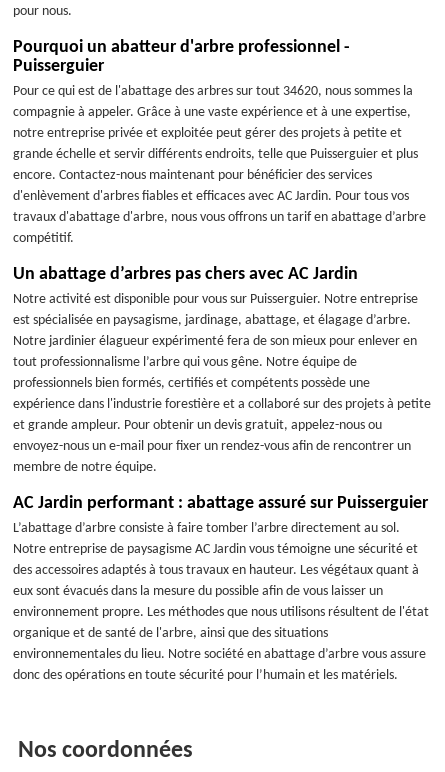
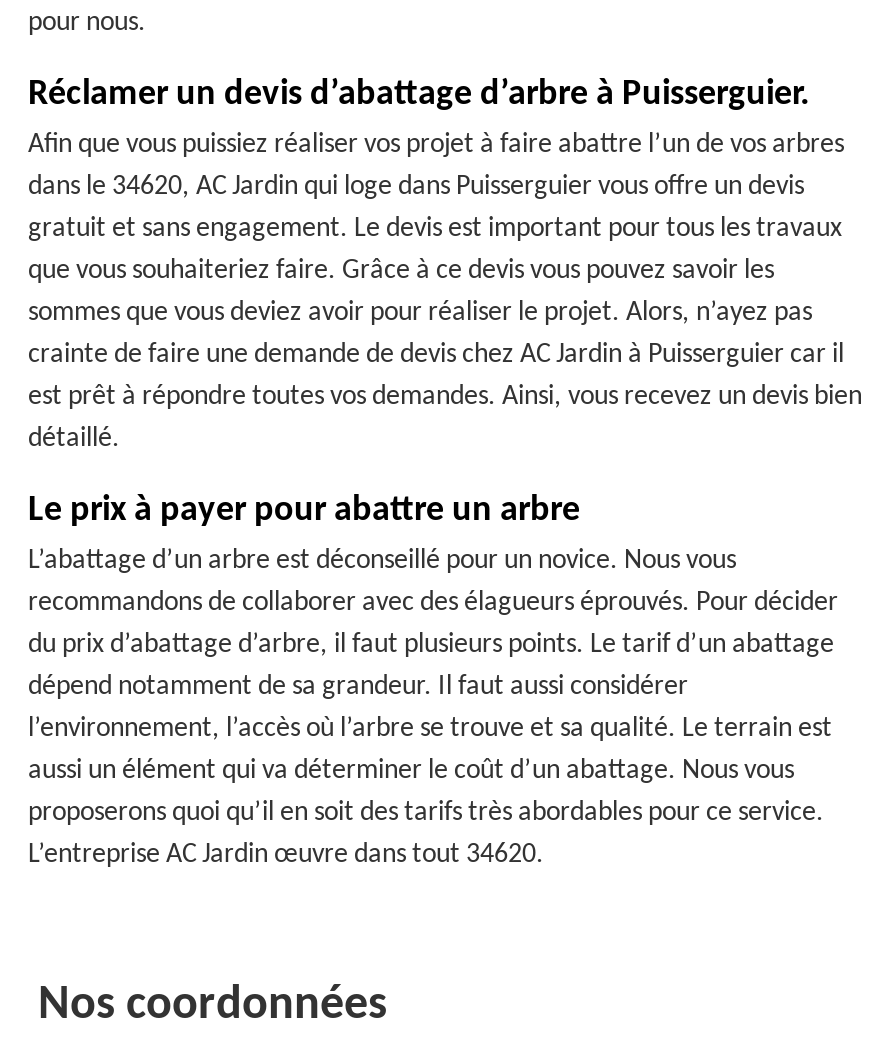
[13,38,431,683] Pourquoi un abatteur d'arbre professionnel - | Puisserguier | Pour ce qui est de l'abattage des arbres sur tout 34620, nous sommes la | compagnie à appeler. Grâce à une vaste expérience et à une expertise, | notre entreprise privée et exploitée peut gérer des projets à petite et | grande échelle et servir différents endroits, telle que Puisserguier et plus | encore. Contactez-nous maintenant pour bénéficier des services | d'enlèvement d'arbres fiables et efficaces avec AC Jardin. Pour tous vos | travaux d'abattage d'arbre, nous vous offrons un tarif en abattage d’arbre | compétitif. | Un abattage d’arbres pas chers avec AC Jardin | Notre activité est disponible pour vous sur Puisserguier. Notre entreprise | est spécialisée en paysagisme, jardinage, abattage, et élagage d’arbre. | Notre jardinier élagueur expérimenté fera de son mieux pour enlever en | tout professionnalisme l’arbre qui vous gêne. Notre équipe de | professionnels bien formés, certifiés et compétents possède une | expérience dans l'industrie forestière et a collaboré sur des projets à petite | et grande ampleur. Pour obtenir un devis gratuit, appelez-nous ou | envoyez-nous un e-mail pour fixer un rendez-vous afin de rencontrer un | membre de notre équipe. | AC Jardin performant : abattage assuré sur Puisserguier | L’abattage d’arbre consiste à faire tomber l’arbre directement au sol. | Notre entreprise de paysagisme AC Jardin vous témoigne une sécurité et | des accessoires adaptés à tous travaux en hauteur. Les végétaux quant à | eux sont évacués dans la mesure du possible afin de vous laisser un | environnement propre. Les méthodes que nous utilisons résultent de l'état | organique et de santé de l'arbre, ainsi que des situations | environnementales du lieu. Notre société en abattage d’arbre vous assure | donc des opérations en toute sécurité pour l’humain et les matériels. -> [28,76,862,870] Réclamer un devis d’abattage d’arbre à Puisserguier. | Afin que vous puissiez réaliser vos projet à faire abattre l’un de vos arbres | dans le 34620, AC Jardin qui loge dans Puisserguier vous offre un devis | gratuit et sans engagement. Le devis est important pour tous les travaux | que vous souhaiteriez faire. Grâce à ce devis vous pouvez savoir les | sommes que vous deviez avoir pour réaliser le projet. Alors, n’ayez pas | crainte de faire une demande de devis chez AC Jardin à Puisserguier car il | est prêt à répondre toutes vos demandes. Ainsi, vous recevez un devis bien | détaillé. | Le prix à payer pour abattre un arbre | L’abattage d’un arbre est déconseillé pour un novice. Nous vous | recommandons de collaborer avec des élagueurs éprouvés. Pour décider | du prix d’abattage d’arbre, il faut plusieurs points. Le tarif d’un abattage | dépend notamment de sa grandeur. Il faut aussi considérer | l’environnement, l’accès où l’arbre se trouve et sa qualité. Le terrain est | aussi un élément qui va déterminer le coût d’un abattage. Nous vous | proposerons quoi qu’il en soit des tarifs très abordables pour ce service. | L’entreprise AC Jardin œuvre dans tout 34620.

